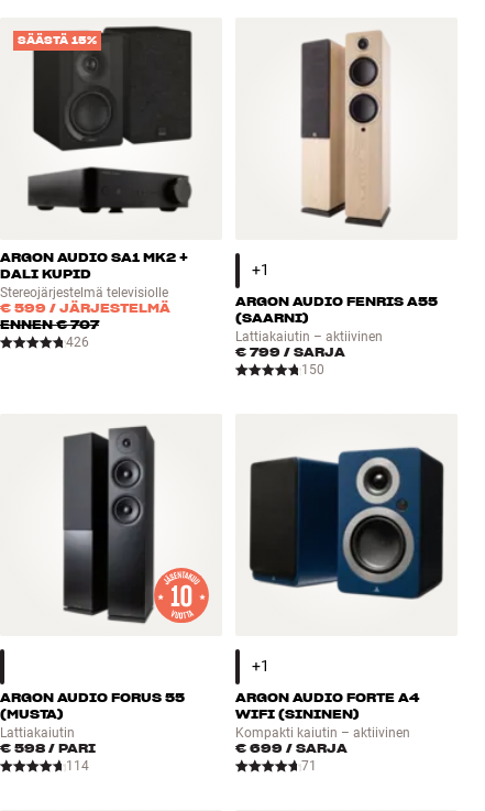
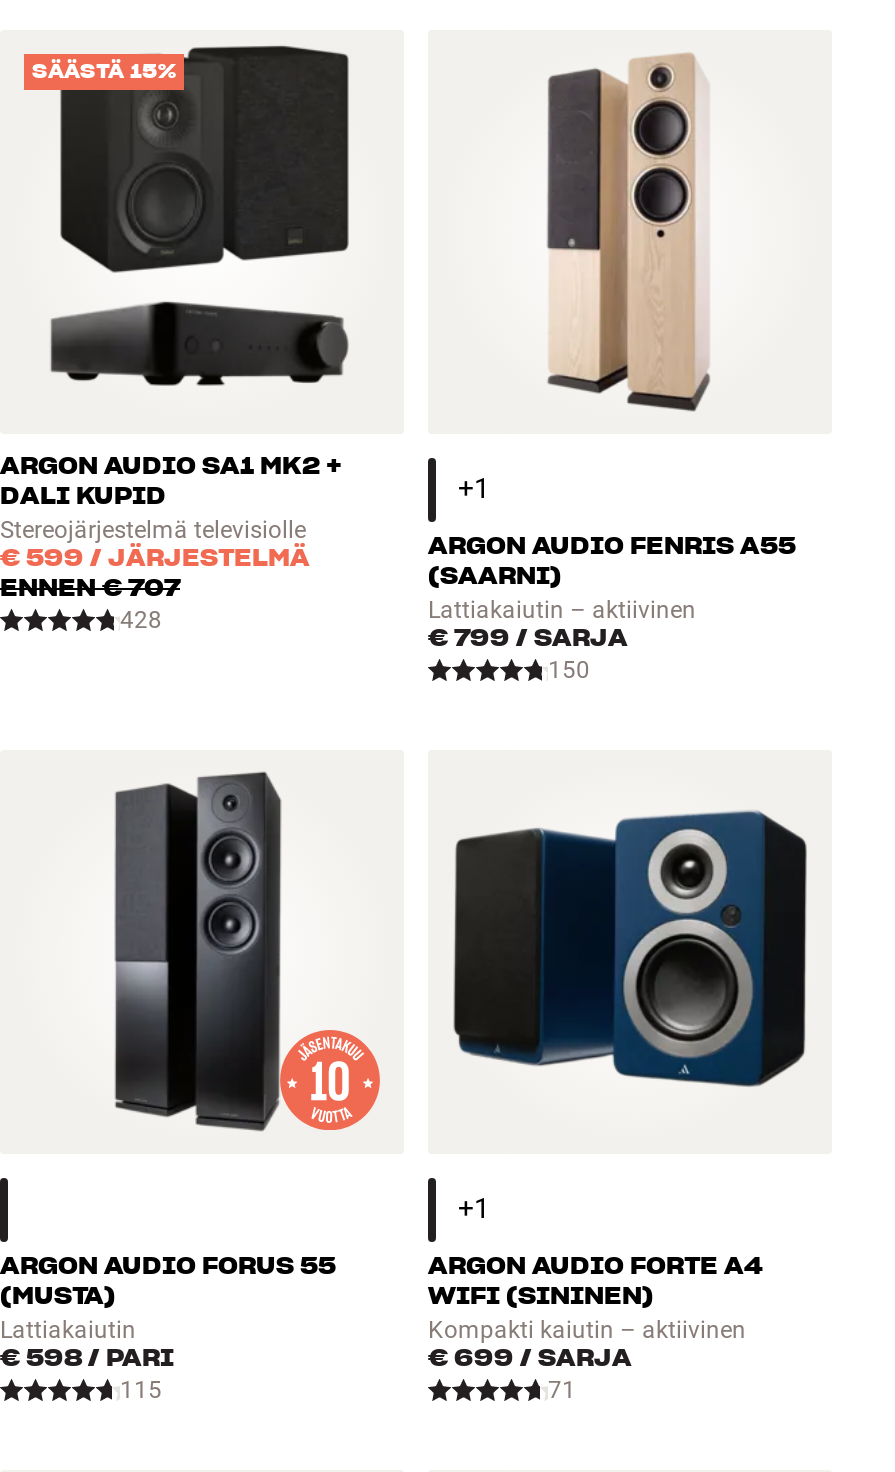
[66,334,89,350] 426 -> [120,606,162,634] 428
[66,758,89,773] 114 -> [120,1376,162,1404] 115

